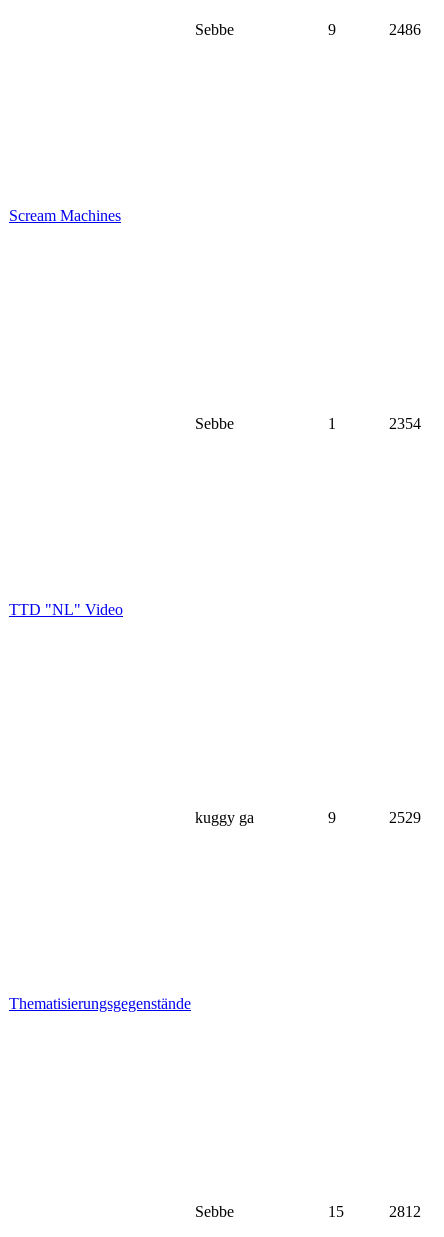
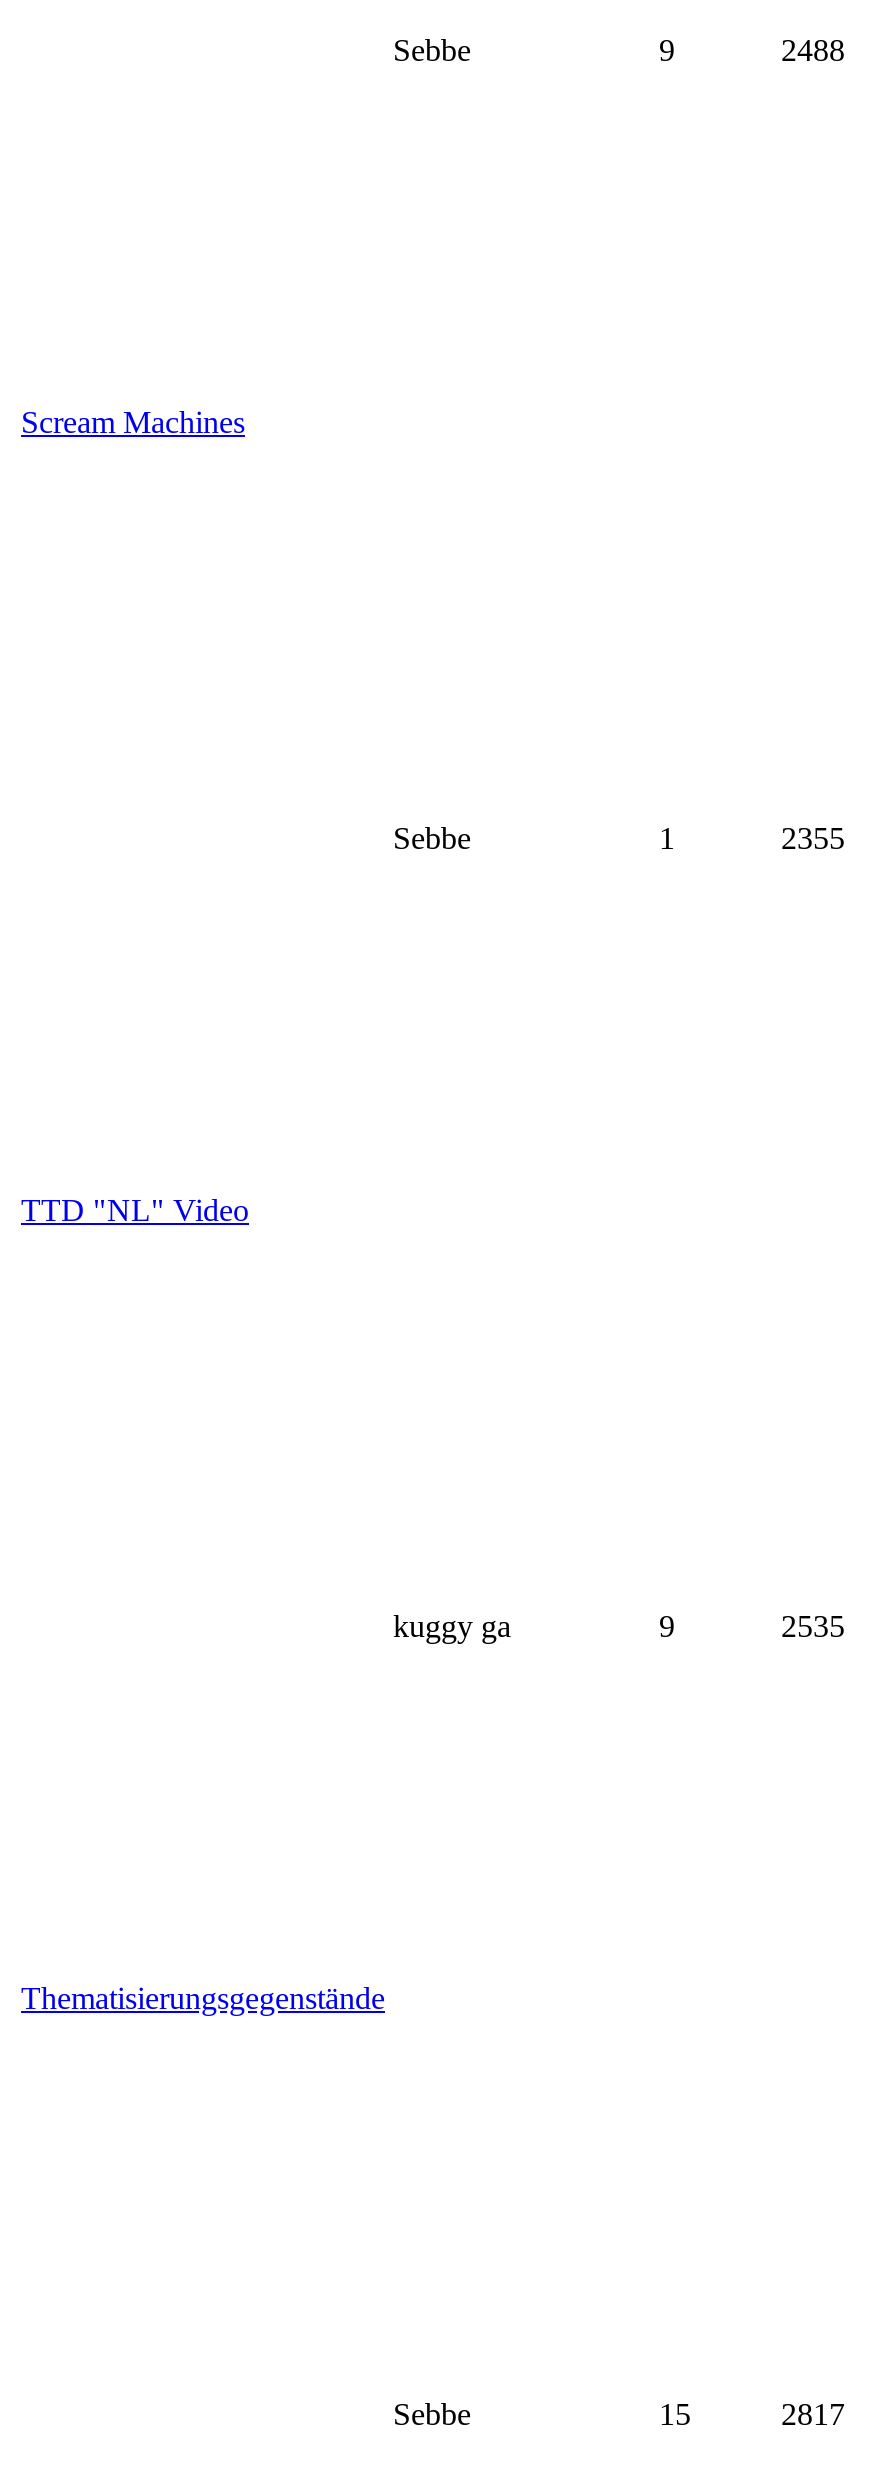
[389,21,421,38] 2486 -> [781,33,845,67] 2488
[389,415,421,432] 2354 -> [781,821,845,855] 2355
[389,809,421,826] 2529 -> [781,1609,845,1643] 2535
[389,1203,421,1220] 2812 -> [781,2397,845,2431] 2817

